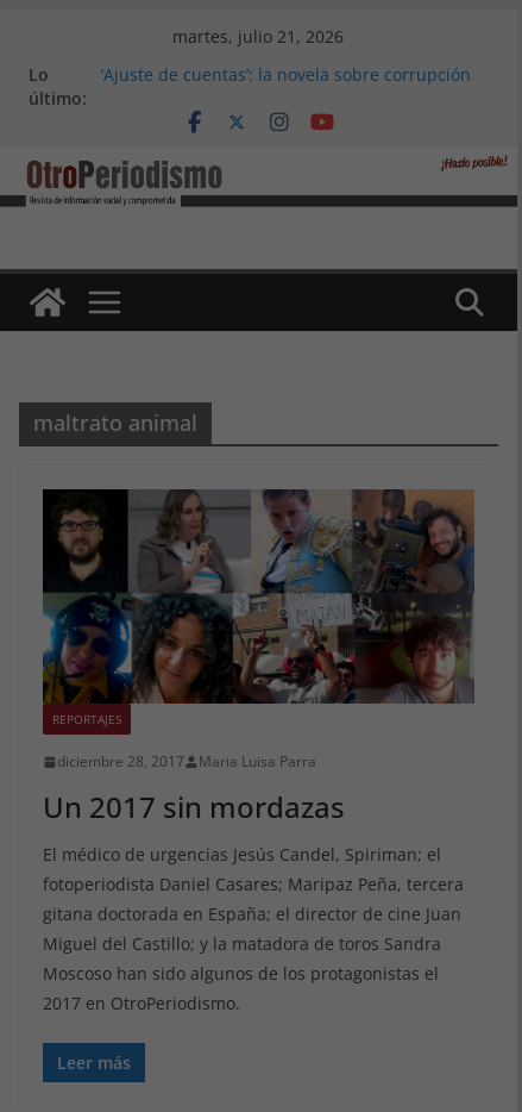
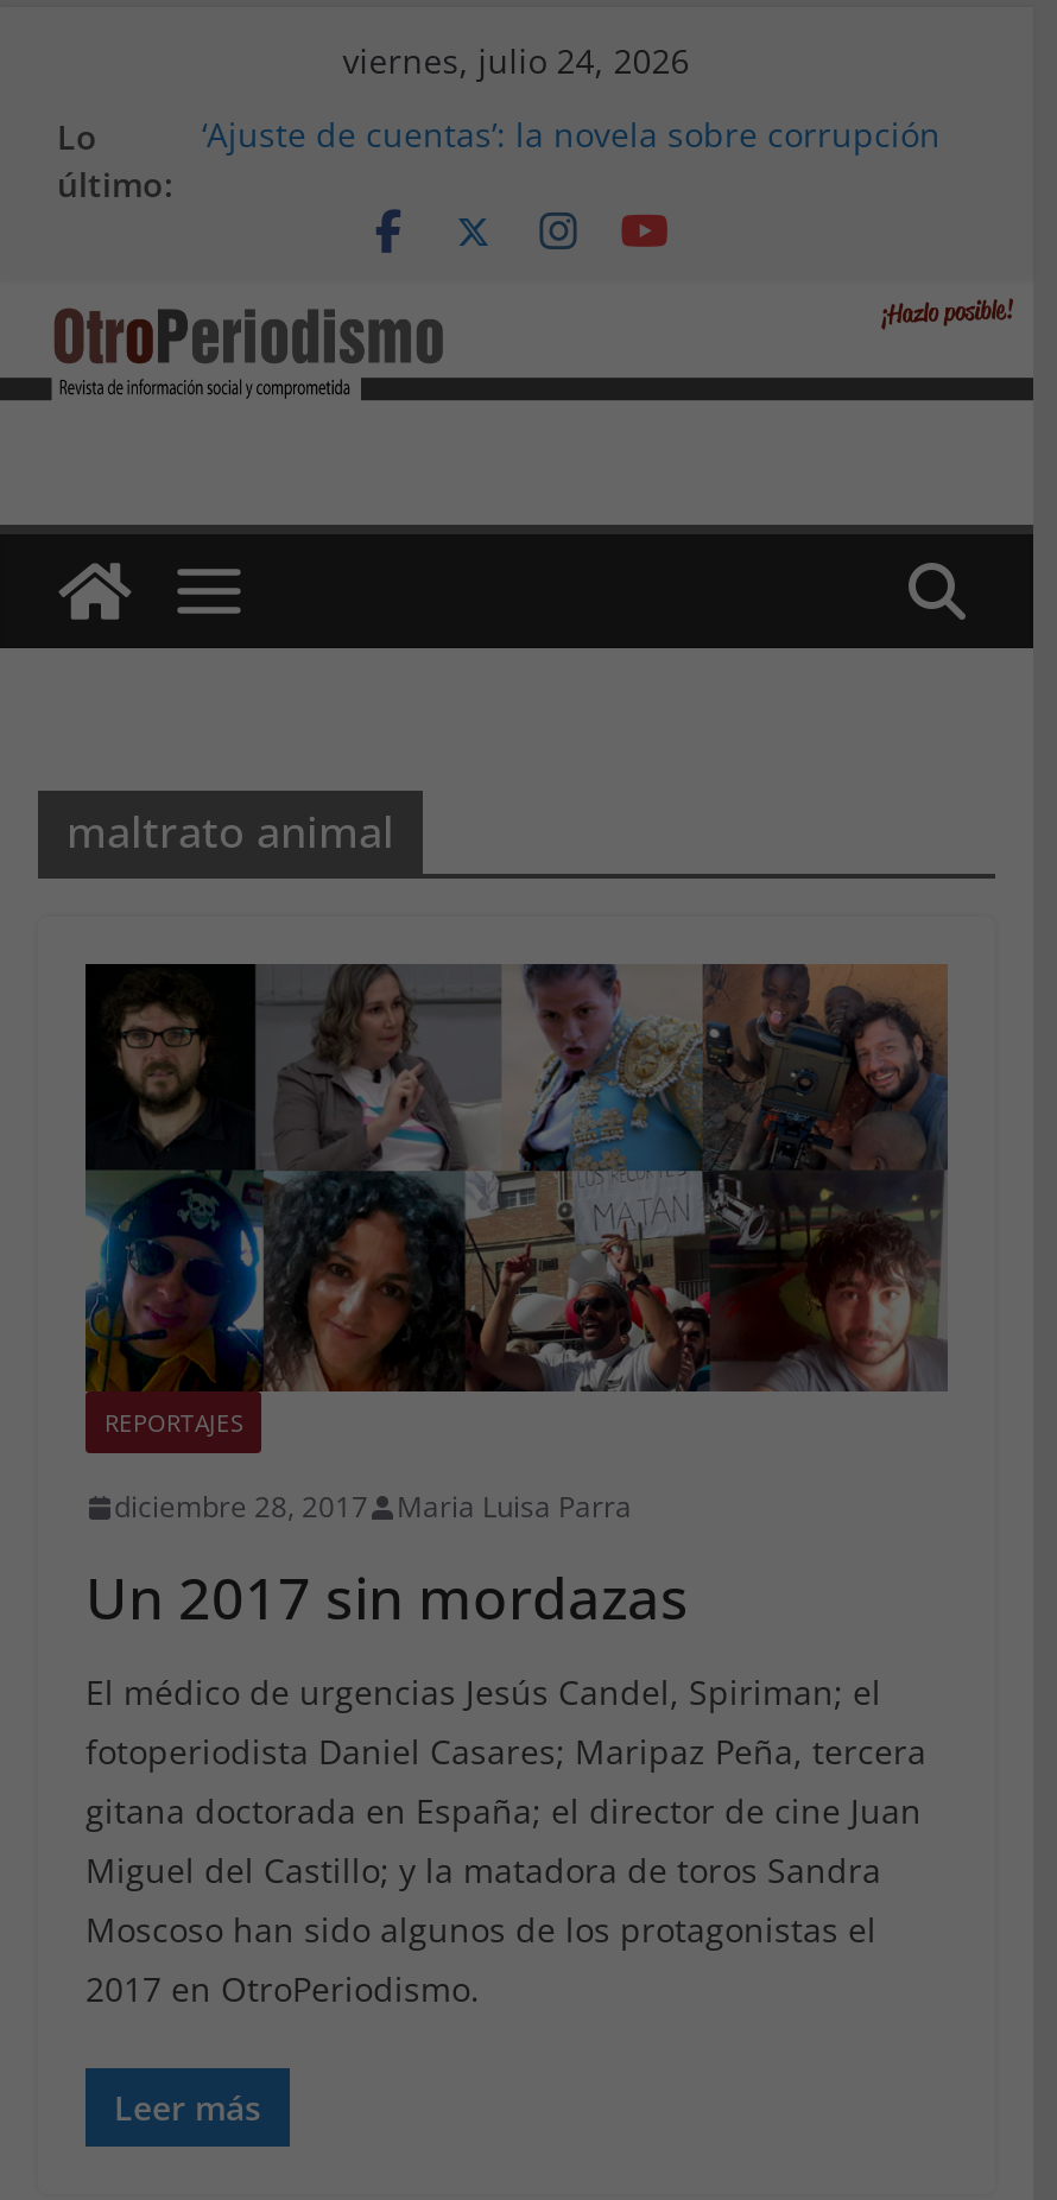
[173,25,344,48] martes, julio 21, 2026 -> [343,38,690,83] viernes, julio 24, 2026

